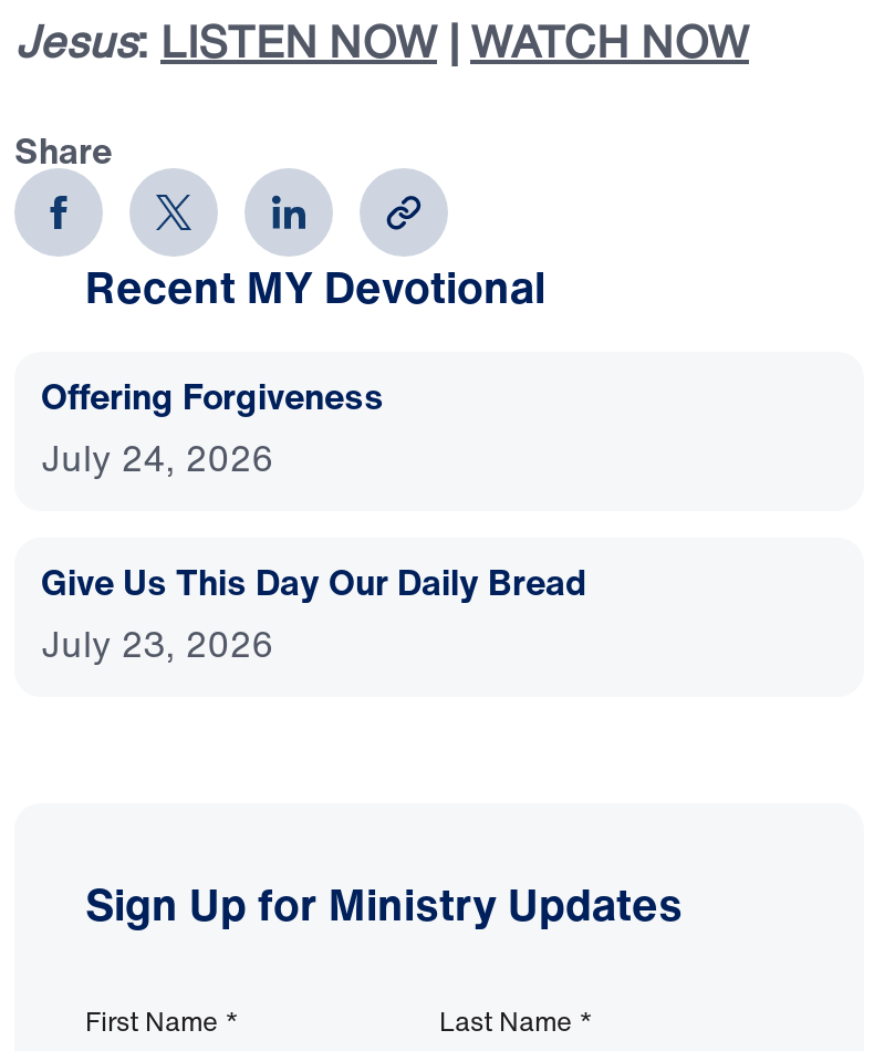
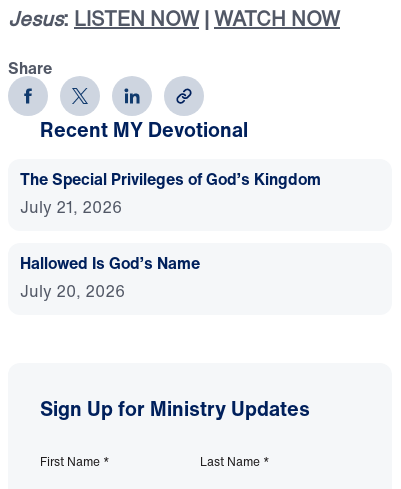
[41,369,384,484] Offering Forgiveness | July 24, 2026 -> [20,167,321,219] The Special Privileges of God’s Kingdom | July 21, 2026
[41,555,587,670] Give Us This Day Our Daily Bread | July 23, 2026 -> [20,251,200,303] Hallowed Is God’s Name | July 20, 2026

